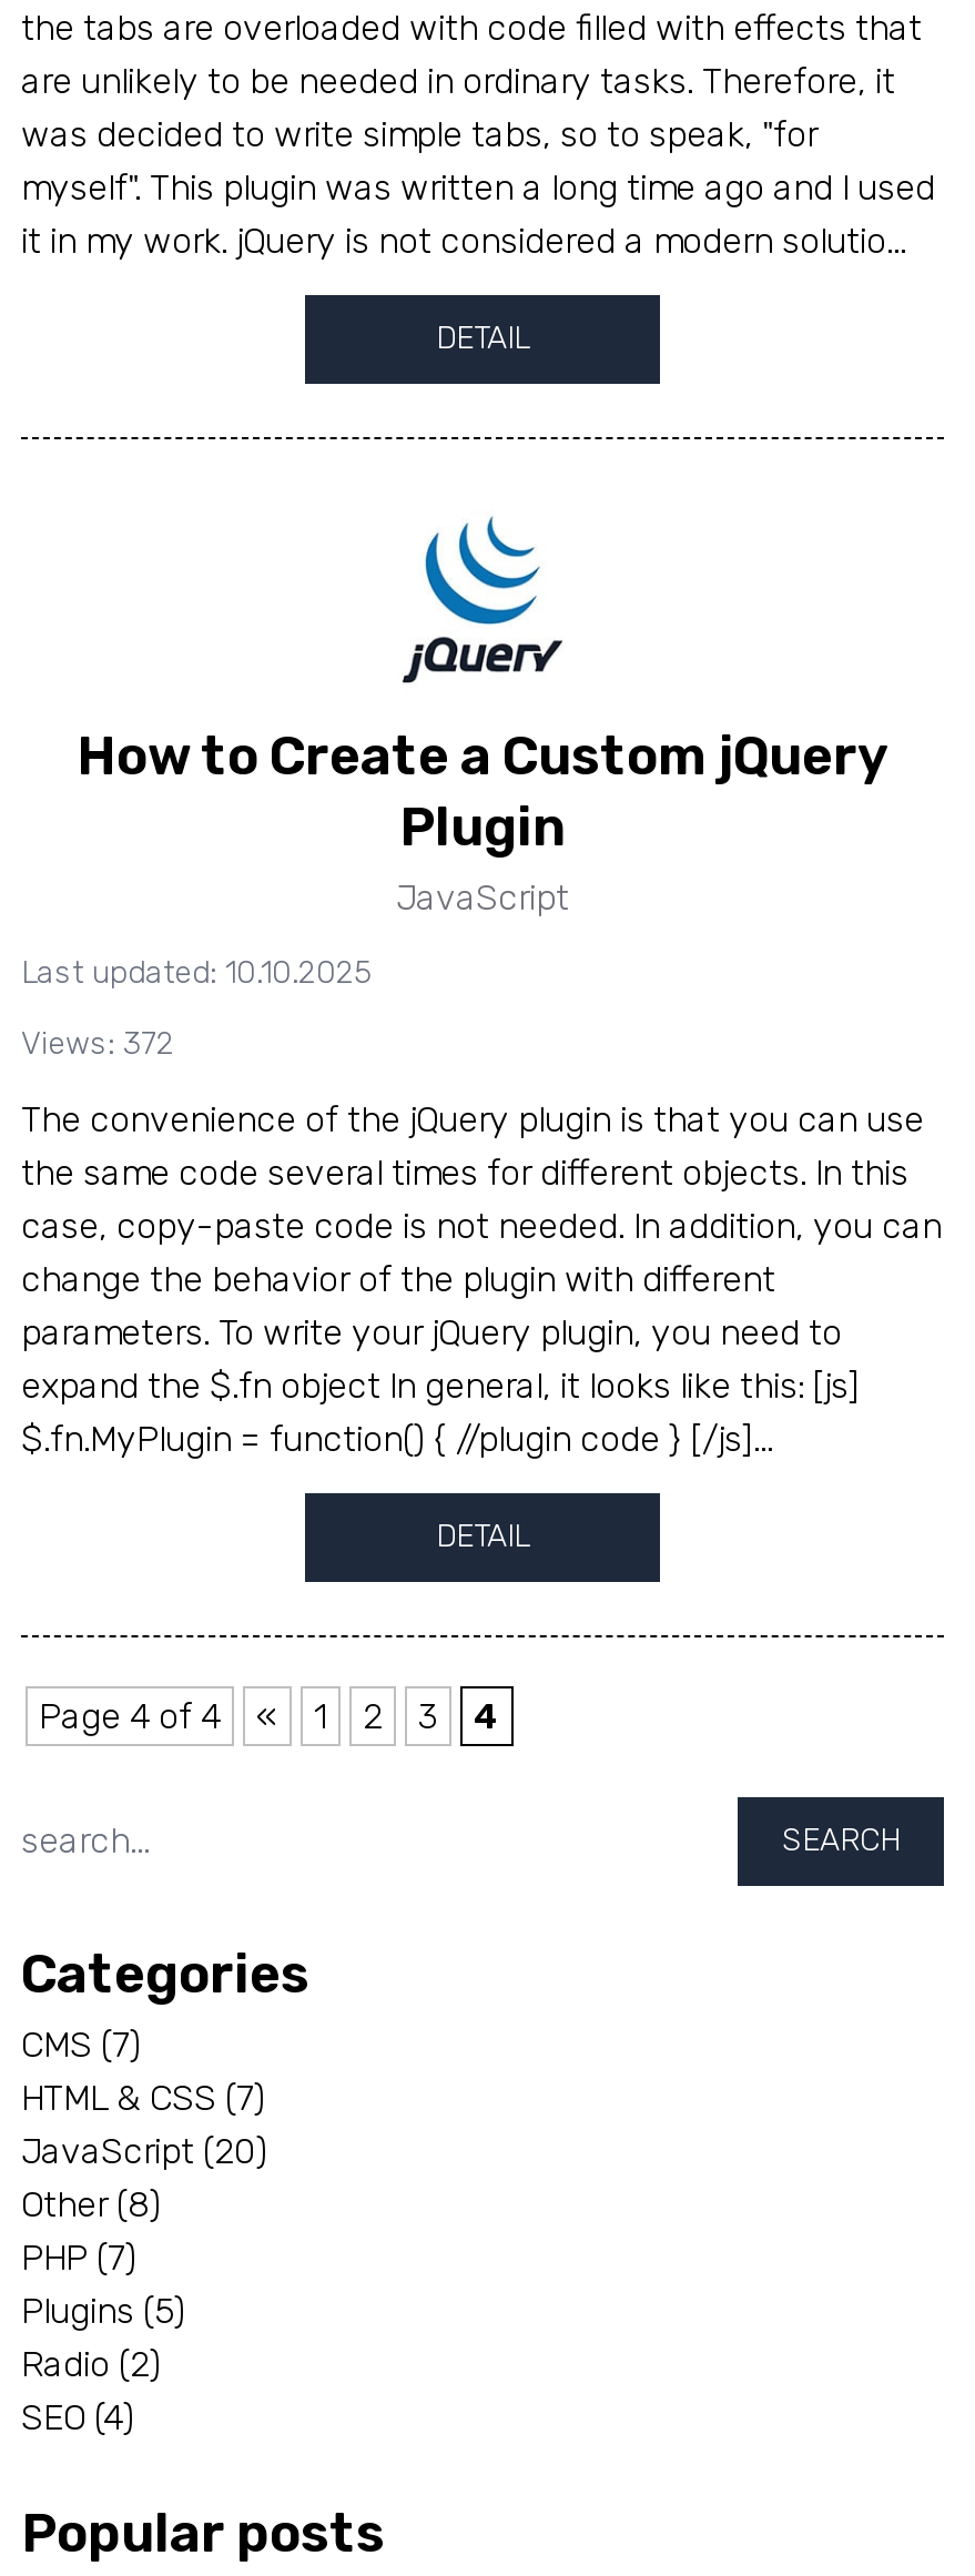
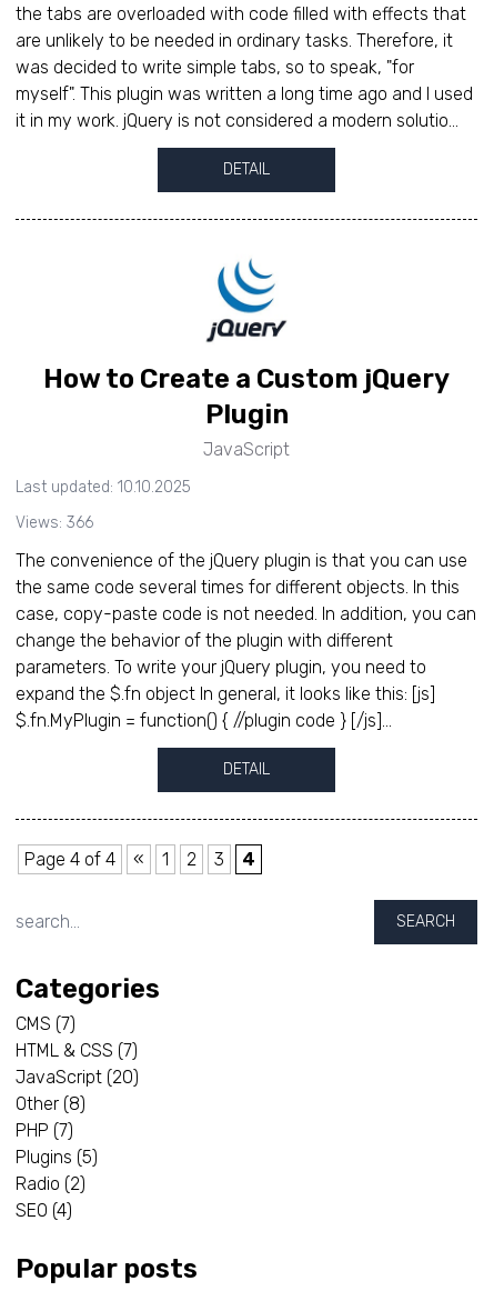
[21,1026,174,1063] Views: 372 -> [16,514,93,532] Views: 366

